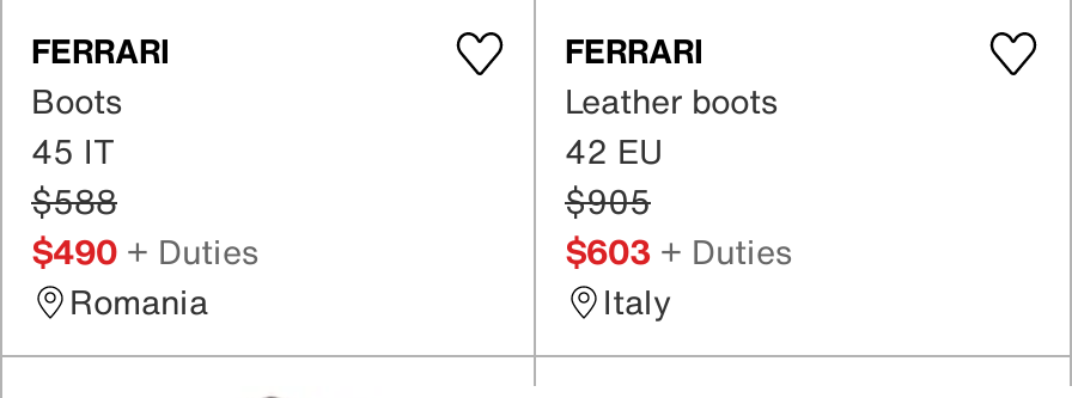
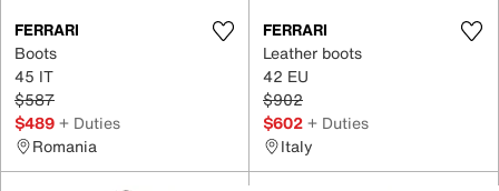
[31,176,117,226] $588 -> [14,88,55,111] $587
[565,176,651,226] $905 -> [263,88,303,111] $902
[31,226,258,276] $490 + Duties -> [14,111,120,134] $489 + Duties
[565,226,792,276] $603 + Duties -> [263,111,369,134] $602 + Duties

